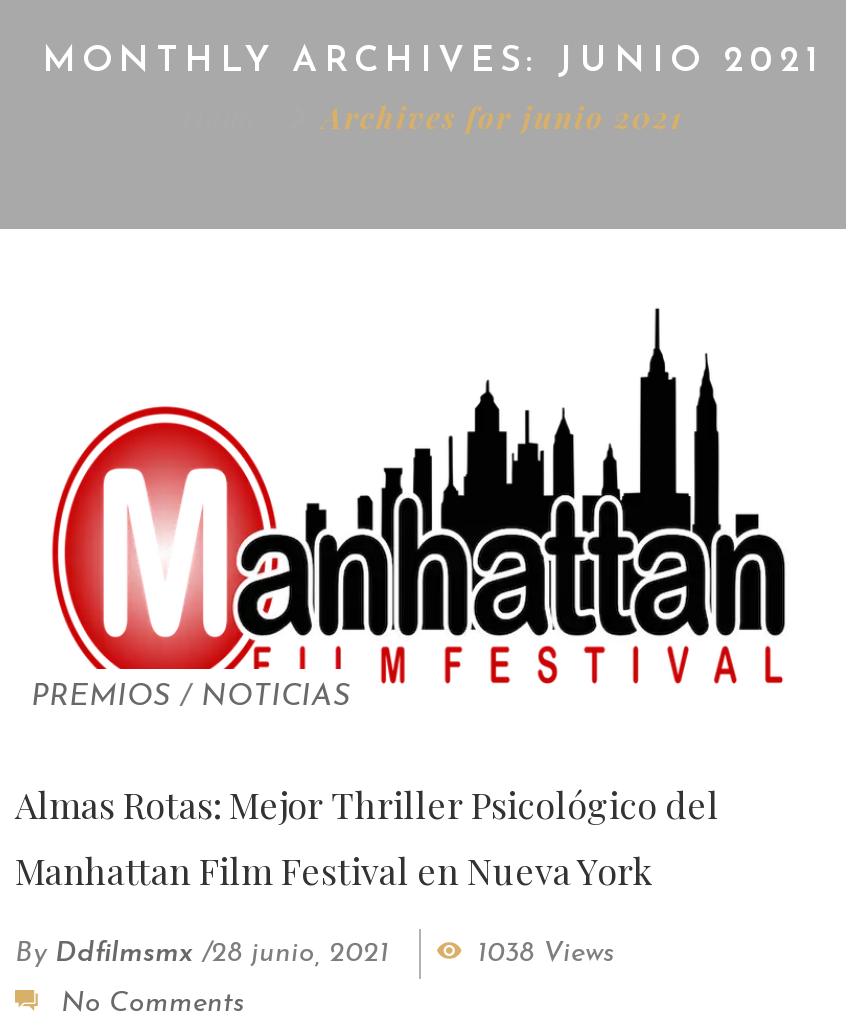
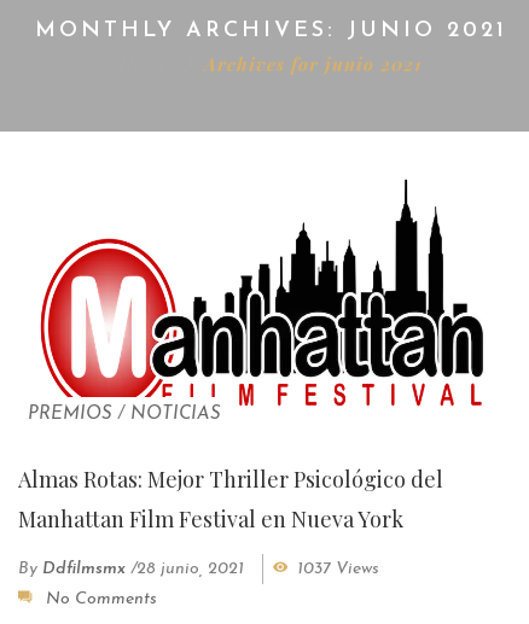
[477,938,615,968] 1038 Views -> [297,560,379,578] 1037 Views

